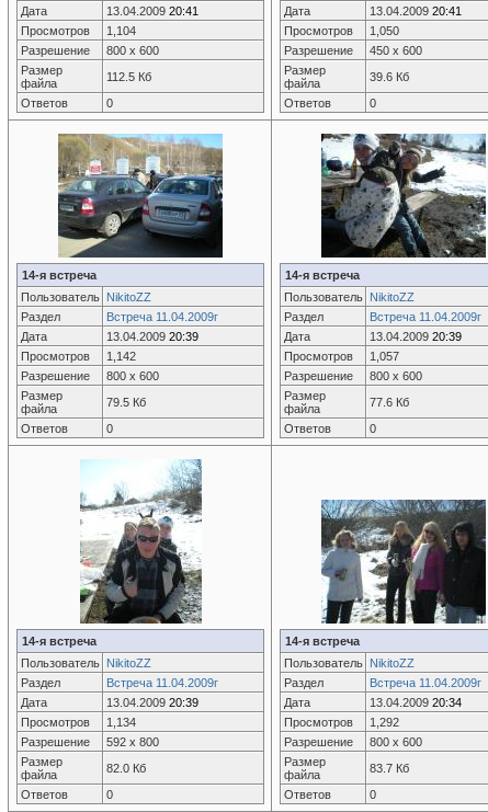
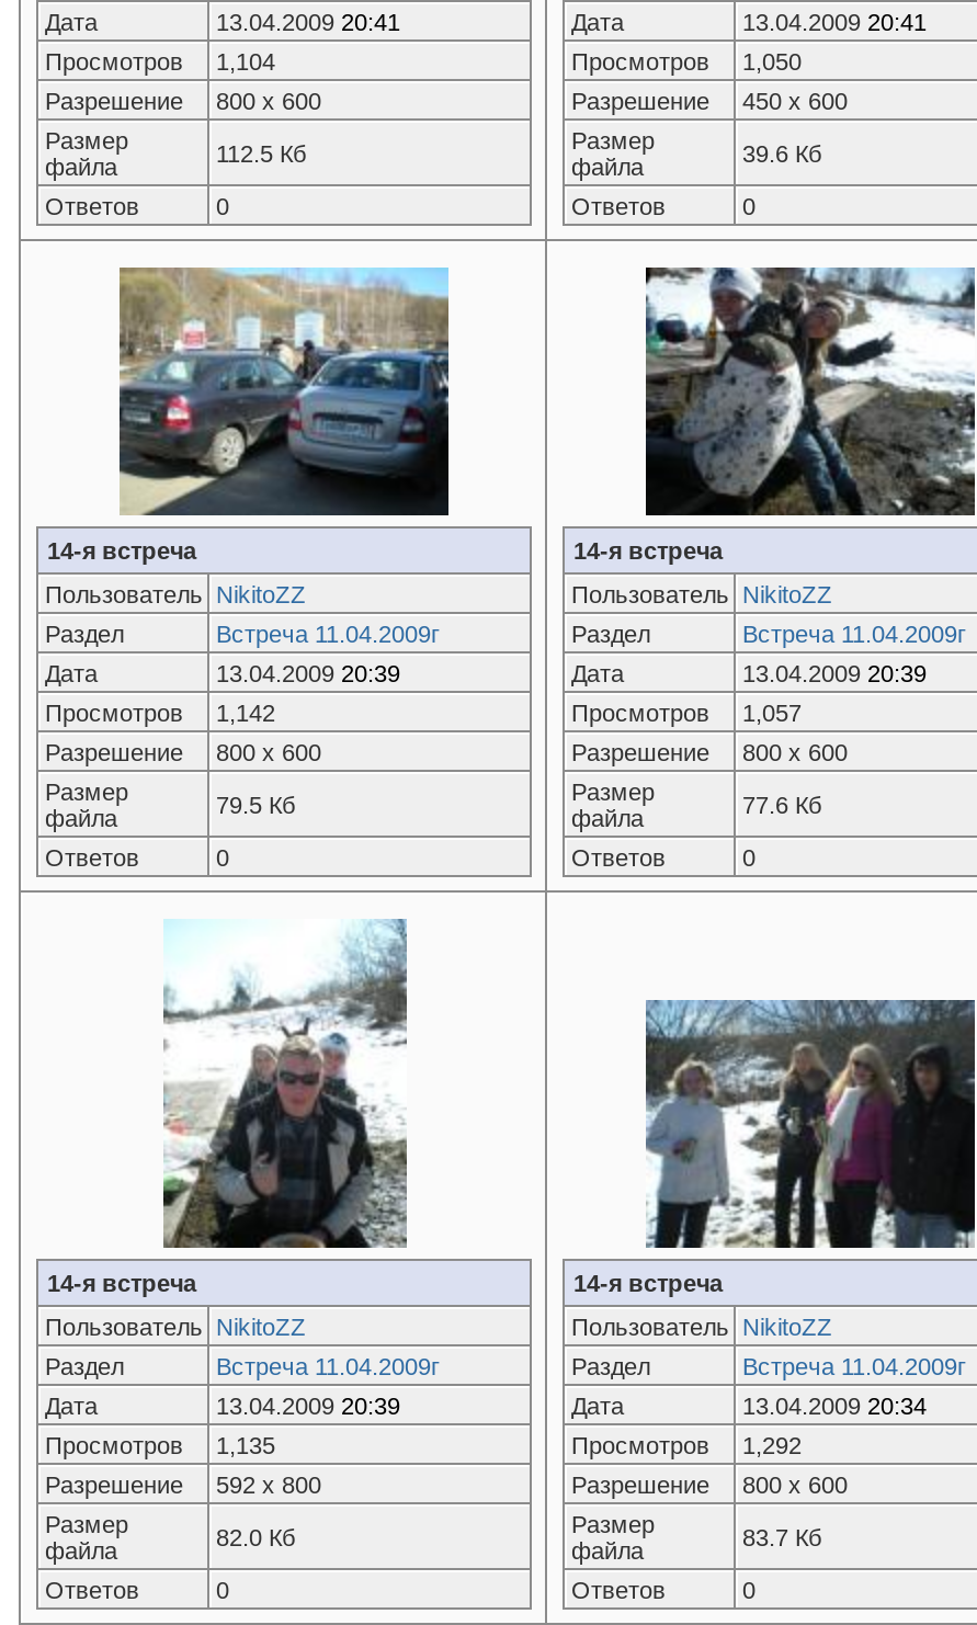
[21,716,136,729] Просмотров 1,134 -> [45,1432,275,1458] Просмотров 1,135

